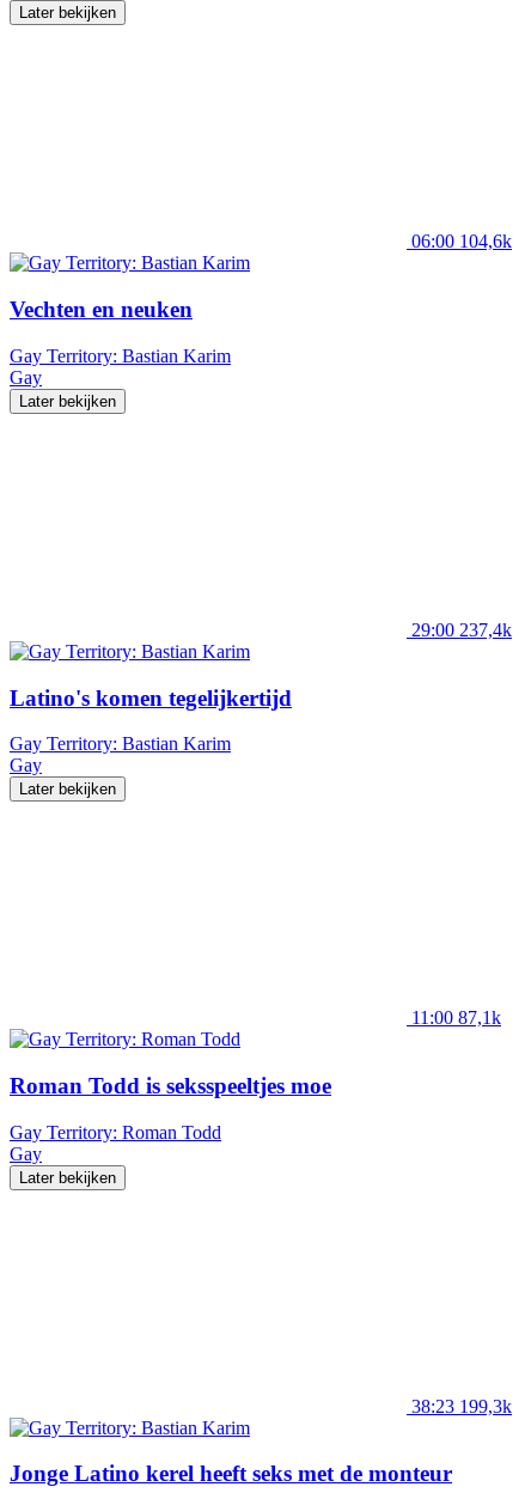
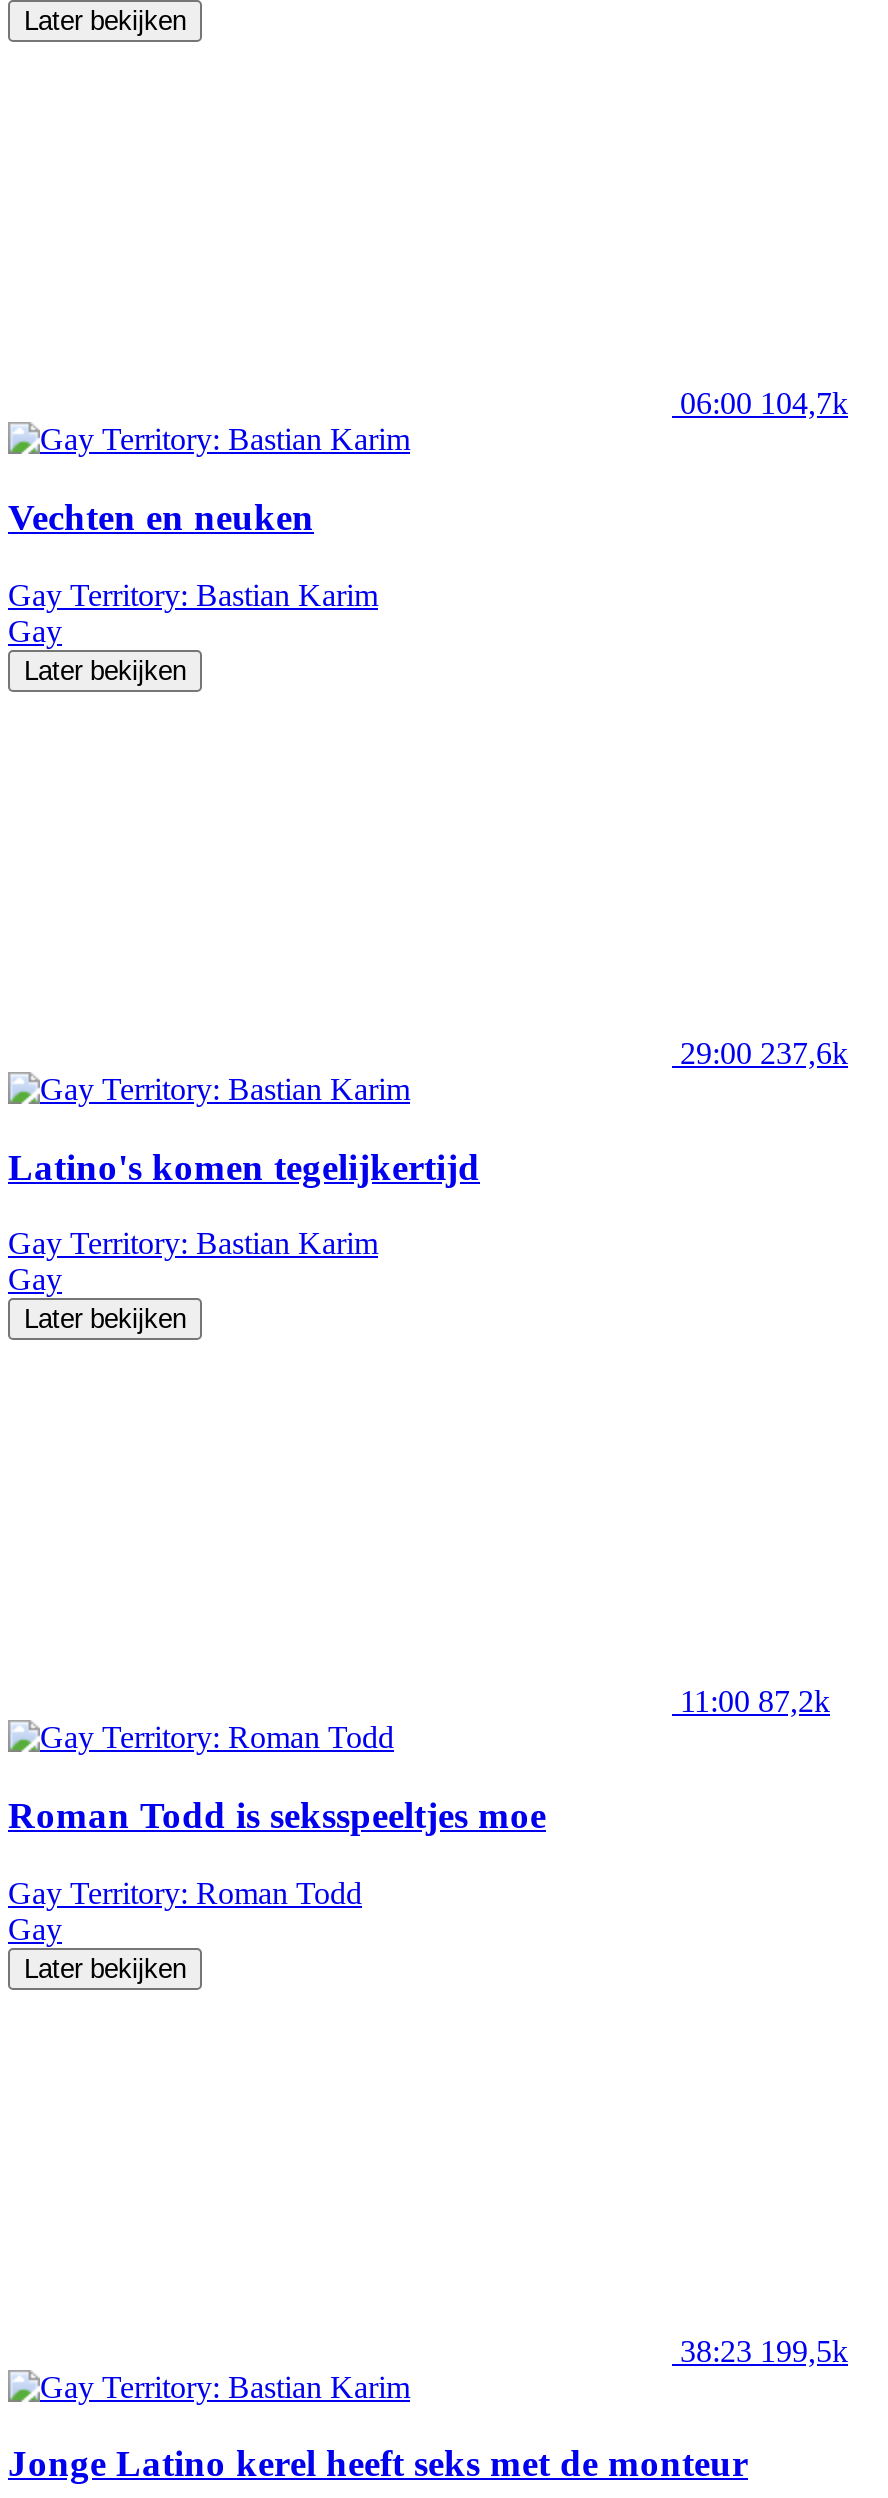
[411,231,512,252] 06:00 104,6k -> [680,387,848,421] 06:00 104,7k
[411,620,512,640] 29:00 237,4k -> [680,1036,848,1070] 29:00 237,6k
[411,1008,501,1028] 11:00 87,1k -> [680,1685,830,1719] 11:00 87,2k
[411,1396,512,1416] 38:23 199,3k -> [680,2334,848,2368] 38:23 199,5k

